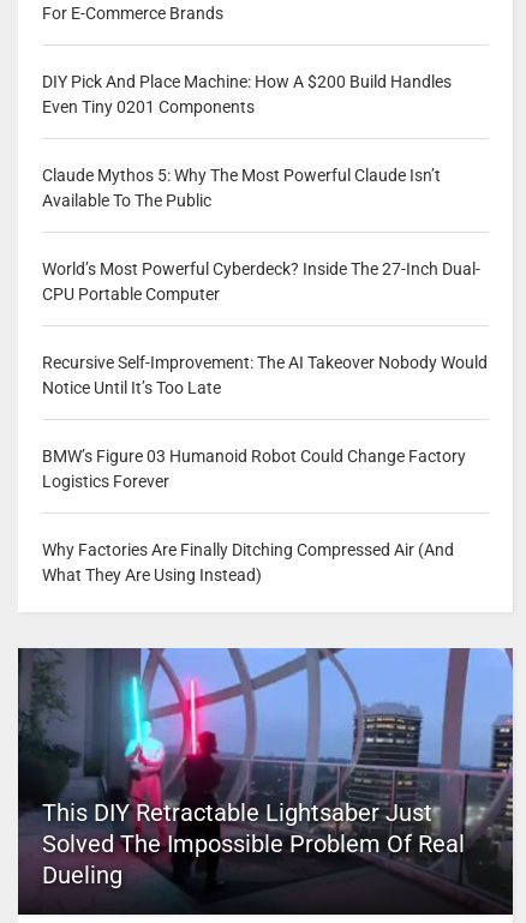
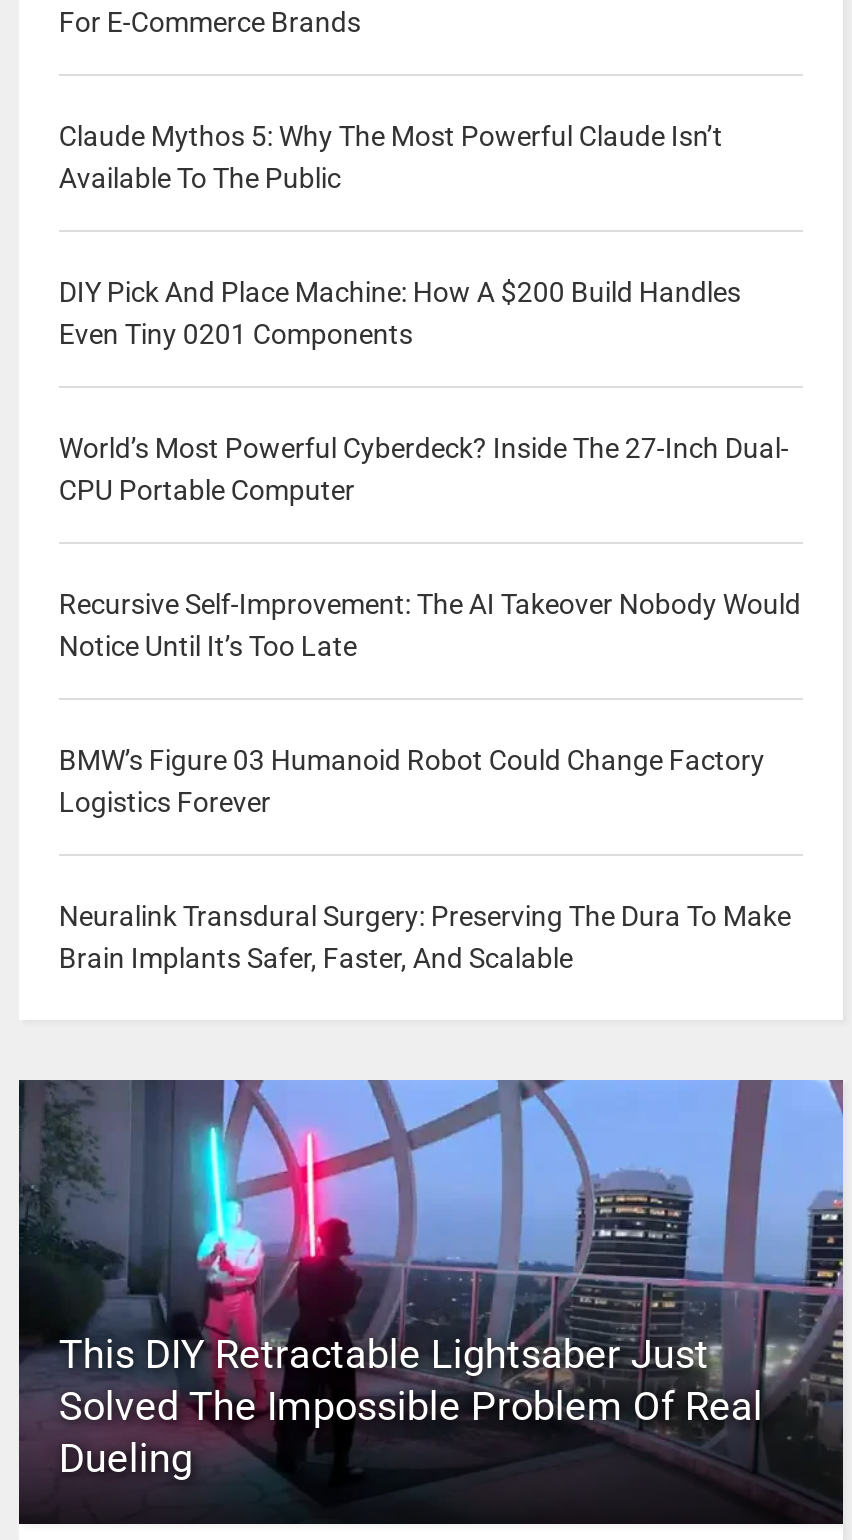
moved [42,72,451,116] -> [59,276,741,350]: DIY Pick And Place Machine: How A $200 Build Handles | Even Tiny 0201 Components
moved [42,166,441,210] -> [59,120,723,194]: Claude Mythos 5: Why The Most Powerful Claude Isn’t | Available To The Public
[42,540,454,585] Why Factories Are Finally Ditching Compressed Air (And | What They Are Using Instead) -> [59,900,791,974] Neuralink Transdural Surgery: Preserving The Dura To Make | Brain Implants Safer, Faster, And Scalable

